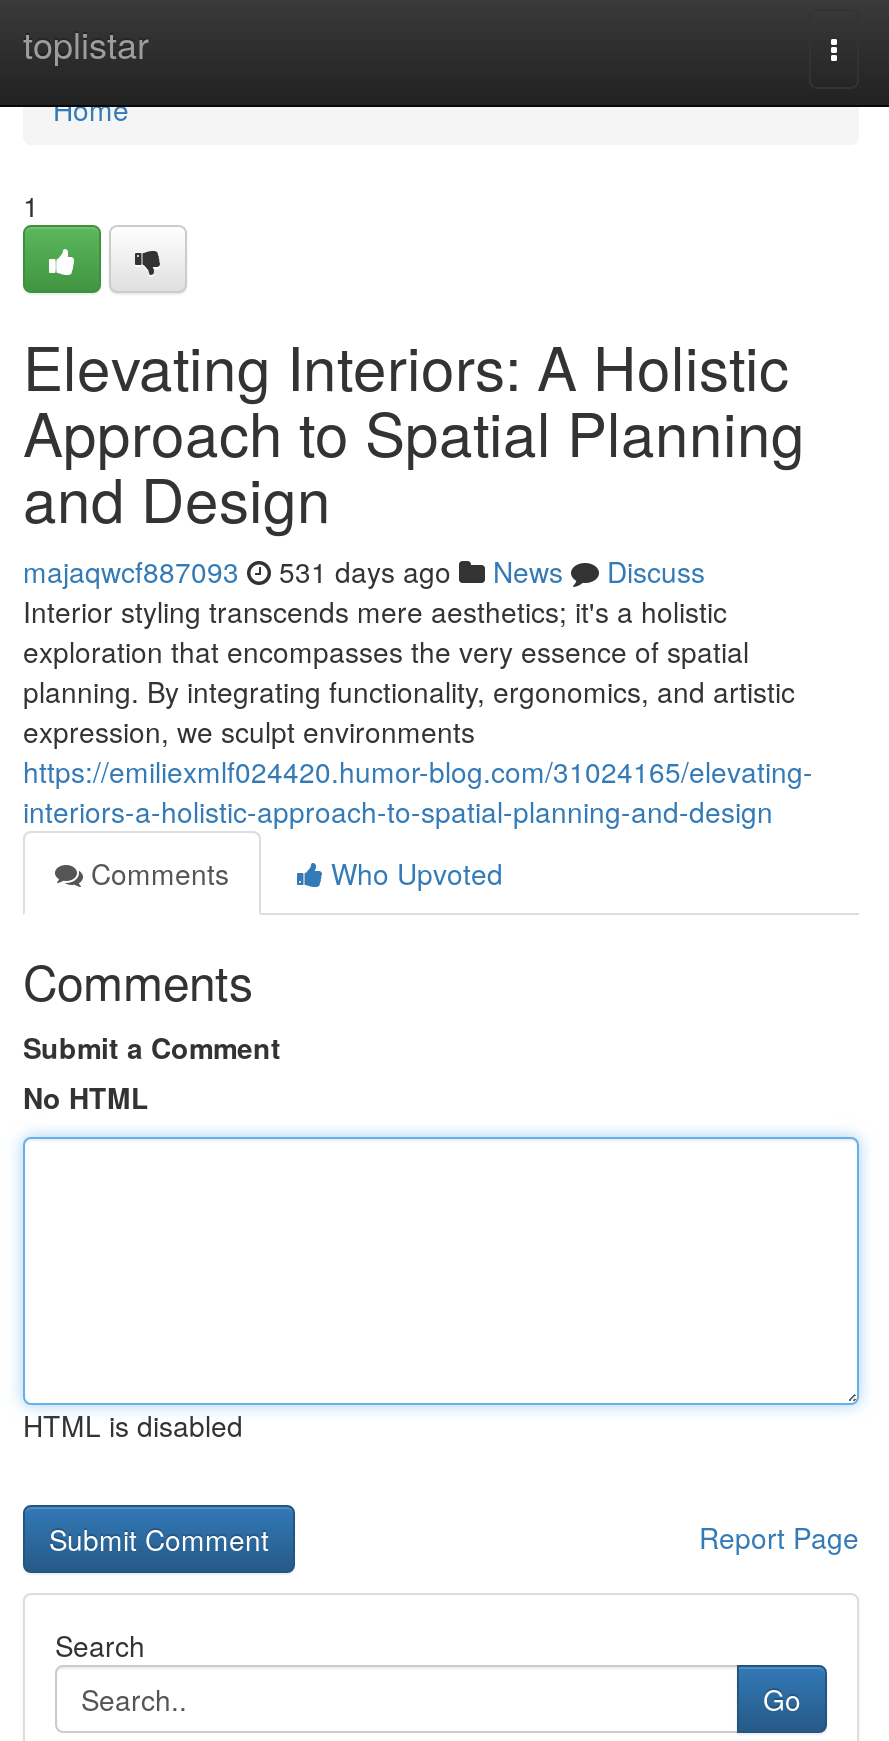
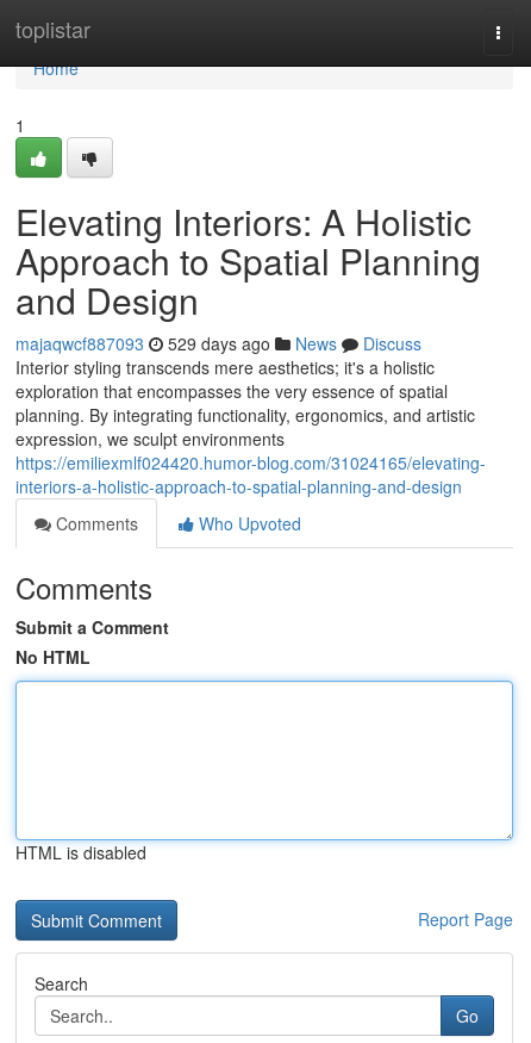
[23,551,705,591] majaqwcf887093 531 days ago News Discuss -> [15,331,421,355] majaqwcf887093 529 days ago News Discuss

